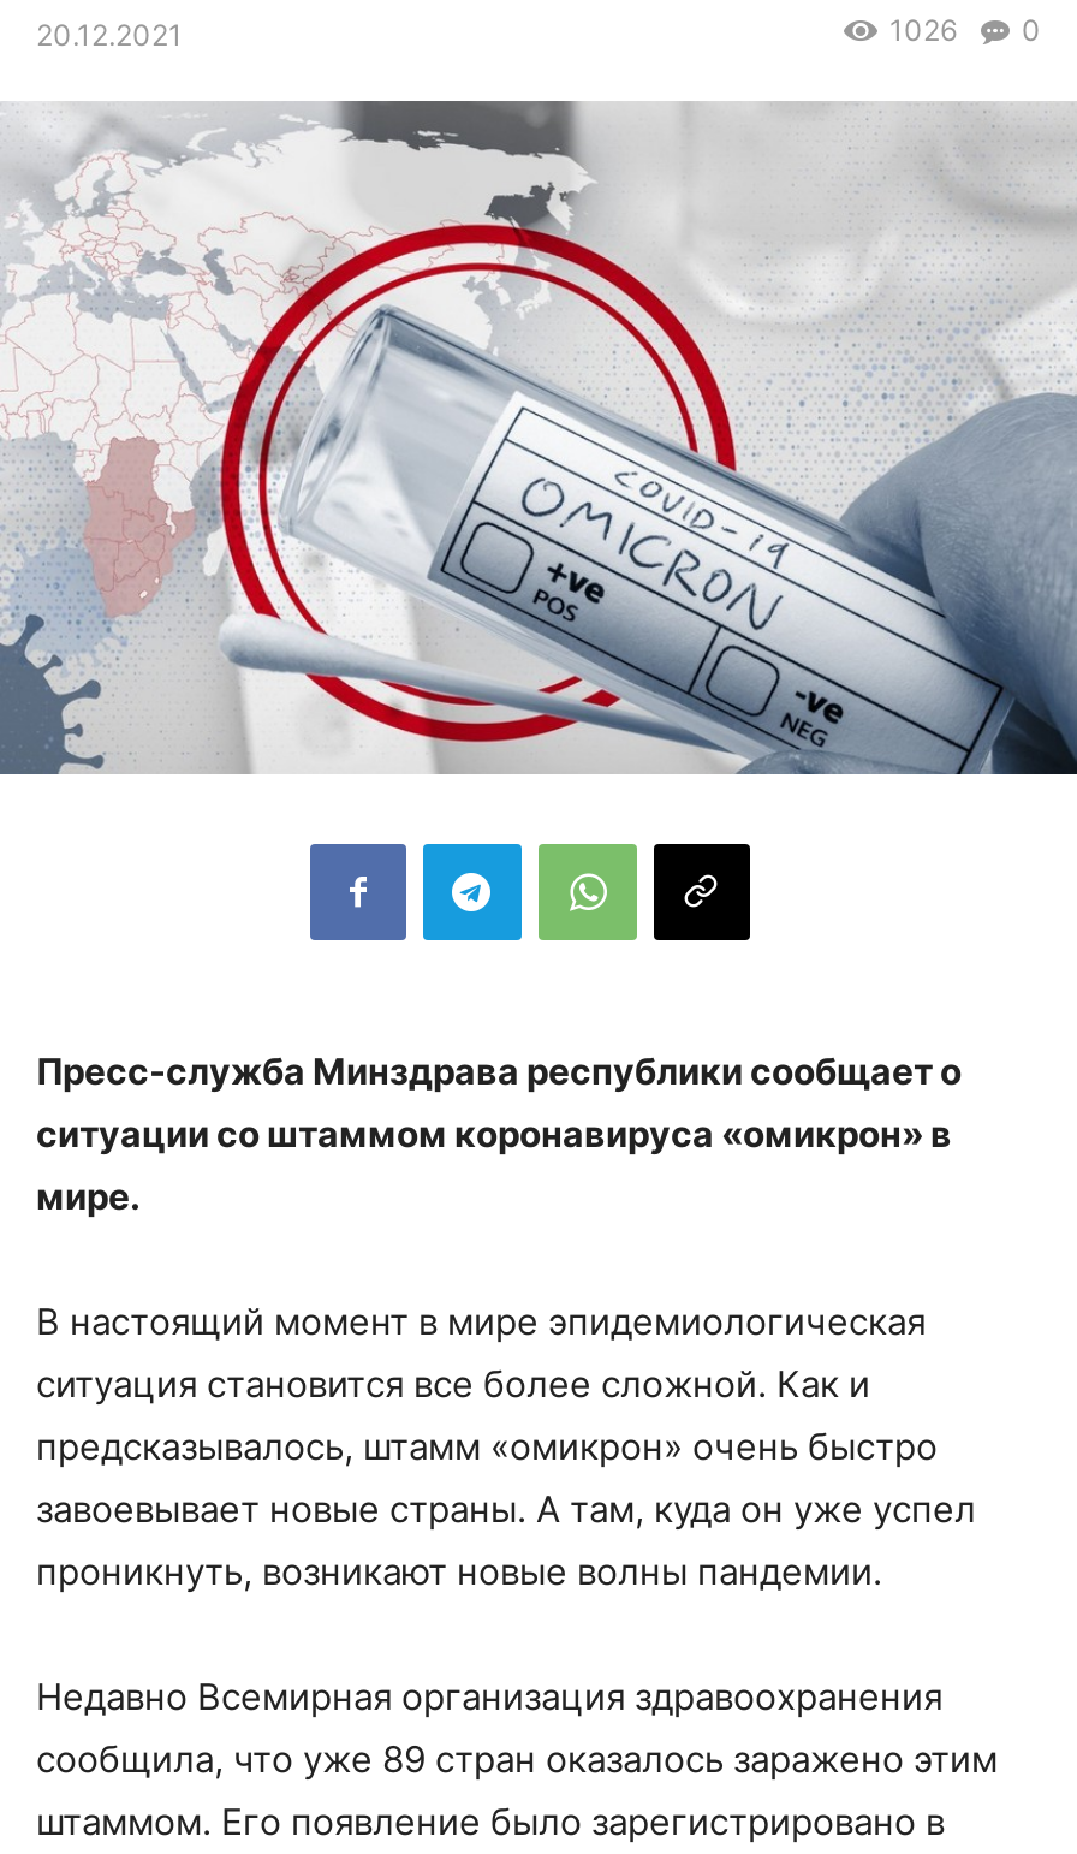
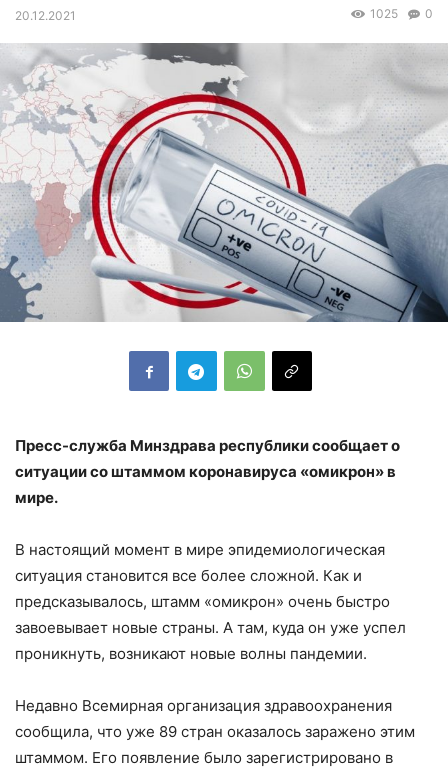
[889,12,1041,48] 1026 0 -> [370,6,433,21] 1025 0

